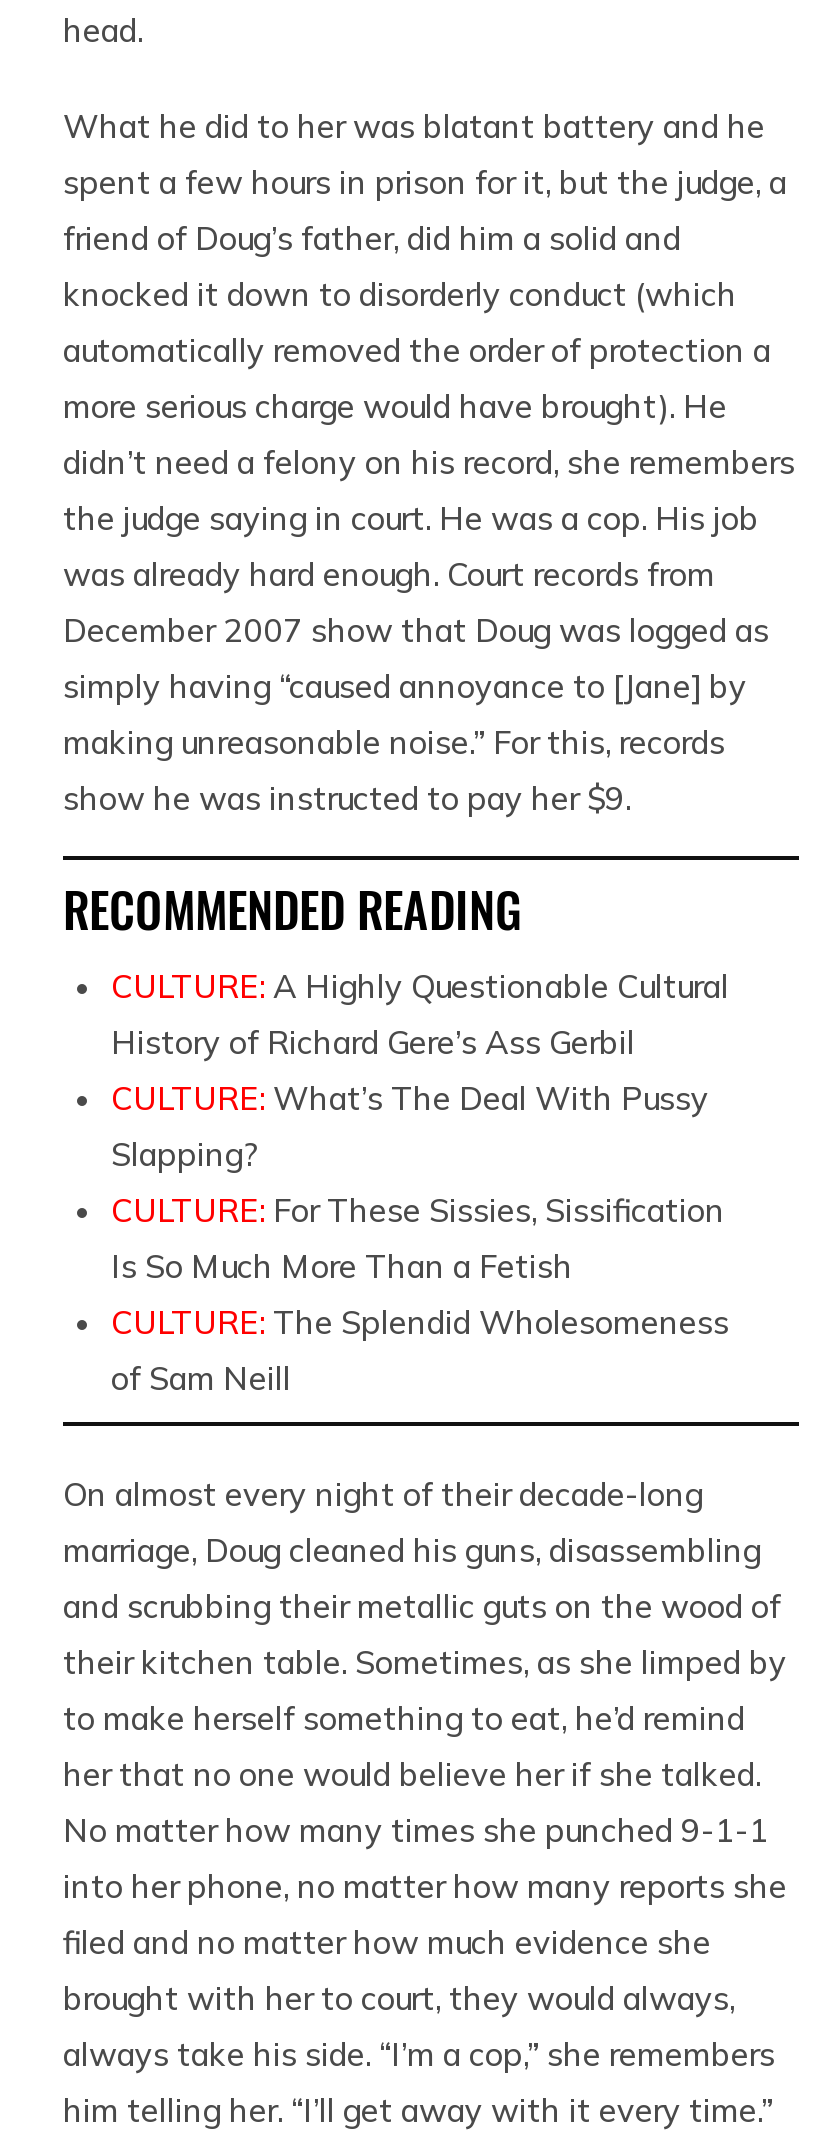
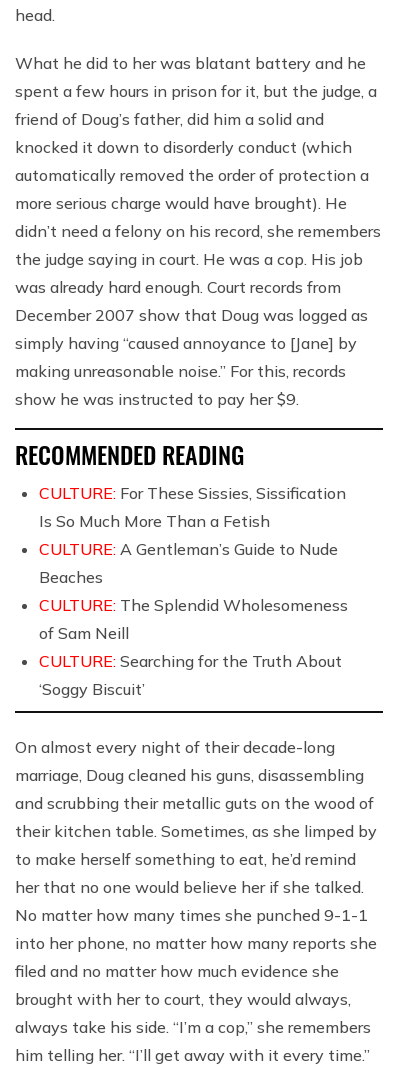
[111,966,729,1174] CULTURE: A Highly Questionable Cultural | History of Richard Gere’s Ass Gerbil | CULTURE: What’s The Deal With Pussy | Slapping? -> none
moved [111,1190,725,1286] -> [39,483,346,531]: CULTURE: For These Sissies, Sissification | Is So Much More Than a Fetish
none -> [39,539,338,587] CULTURE: A Gentleman’s Guide to Nude | Beaches
moved [111,1302,729,1398] -> [39,595,348,643]: CULTURE: The Splendid Wholesomeness | of Sam Neill
none -> [39,651,342,699] CULTURE: Searching for the Truth About | ‘Soggy Biscuit’

